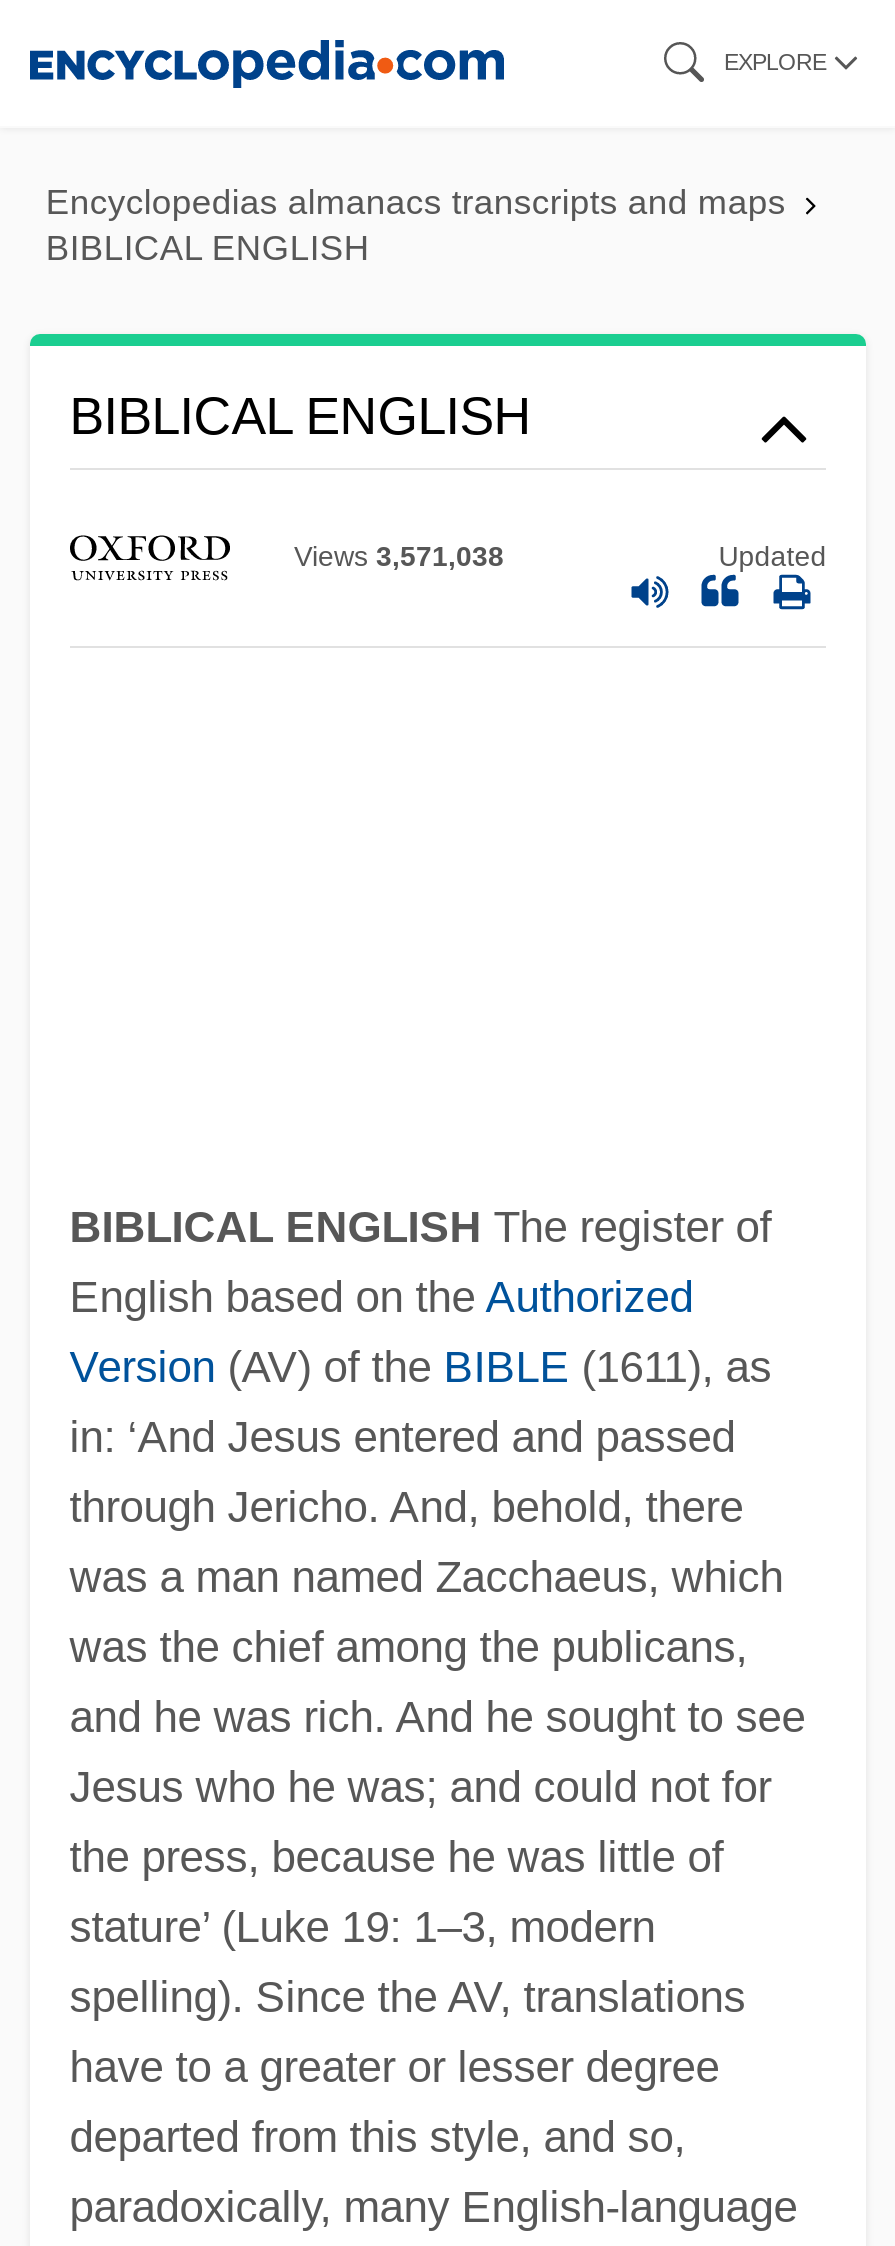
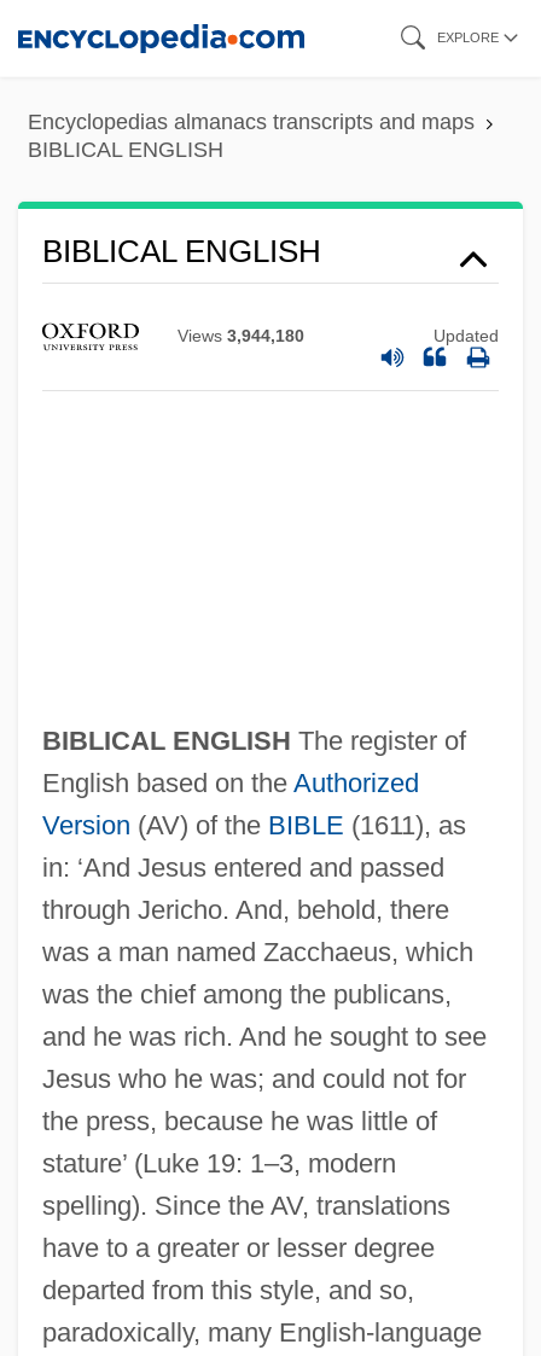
[294,541,504,573] Views 3,571,038 -> [178,327,304,346] Views 3,944,180

